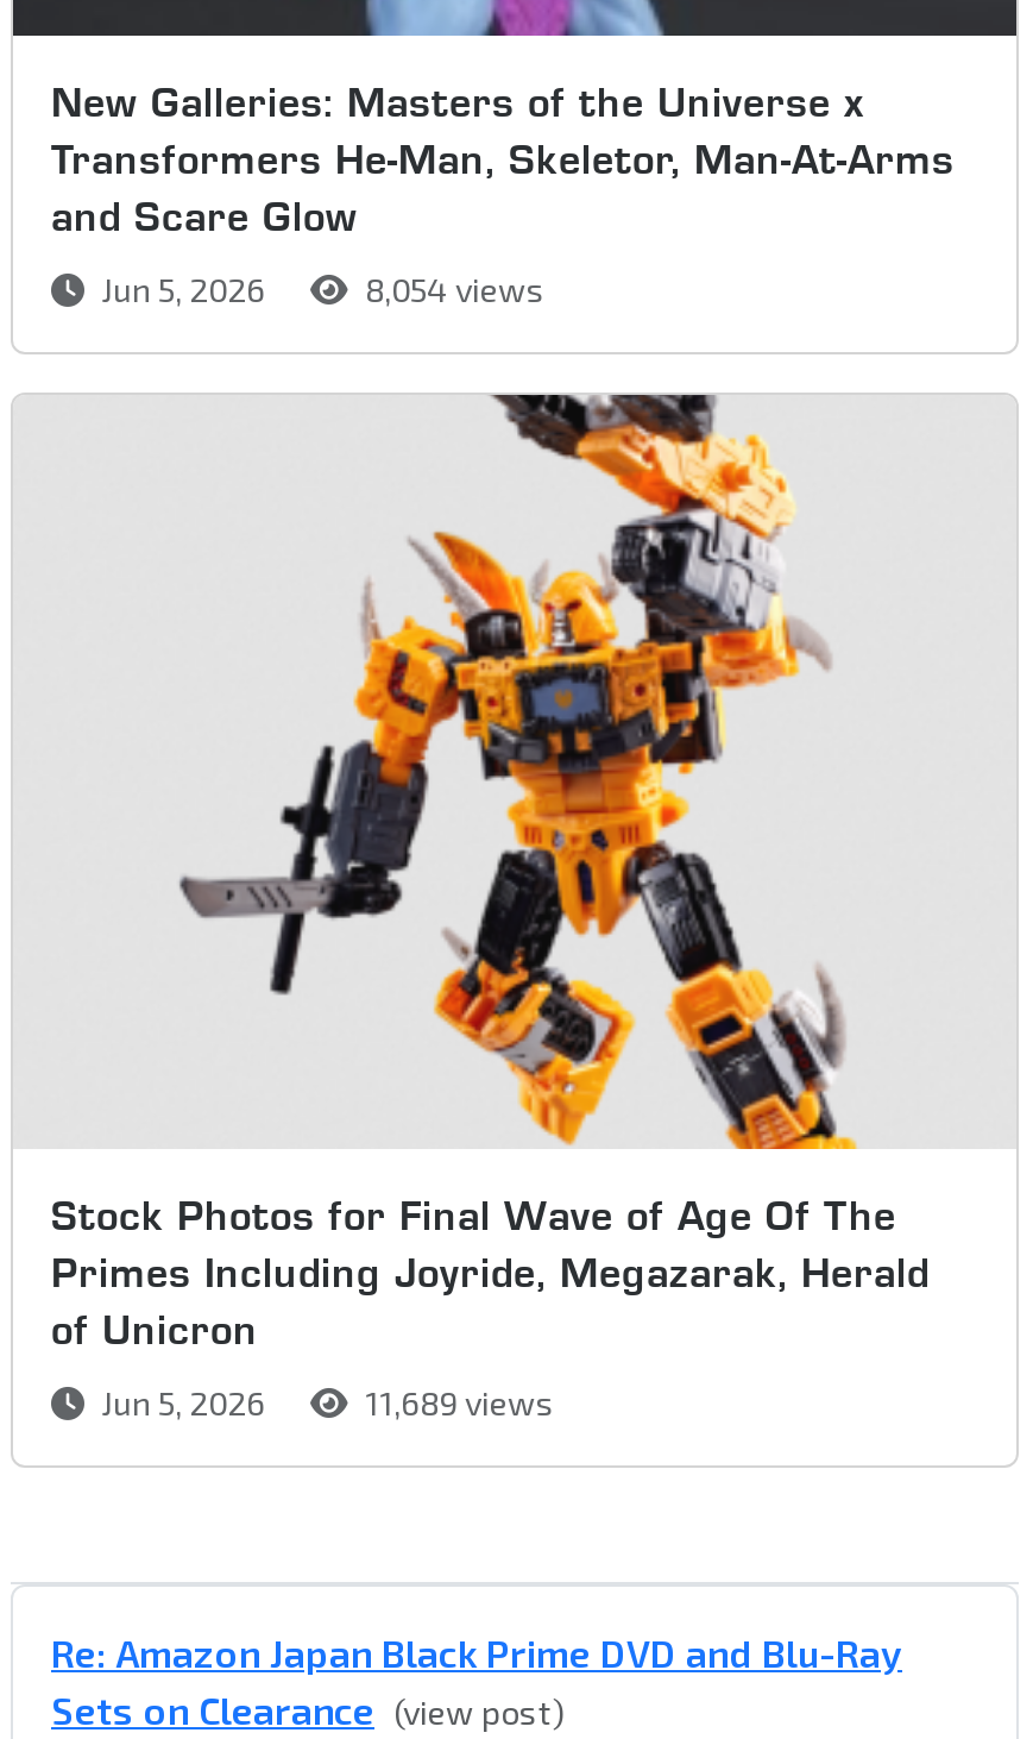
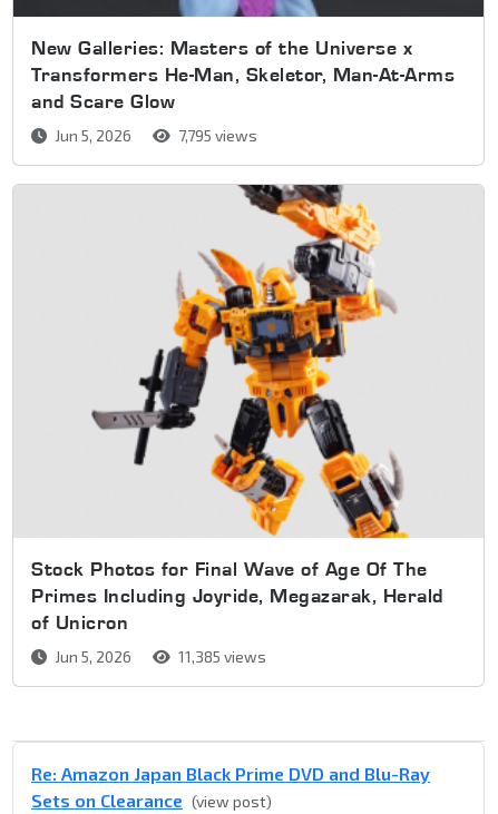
[358,270,546,310] 8,054 views -> [175,126,257,145] 7,795 views
[358,1382,555,1422] 11,689 views -> [175,647,266,666] 11,385 views

